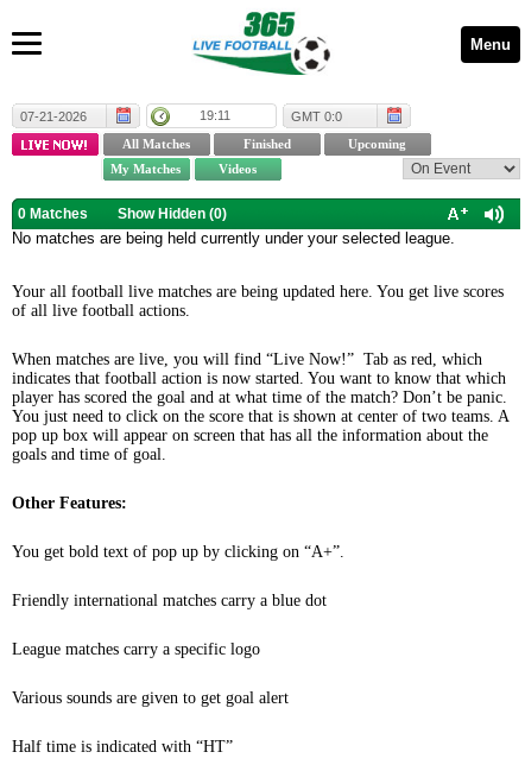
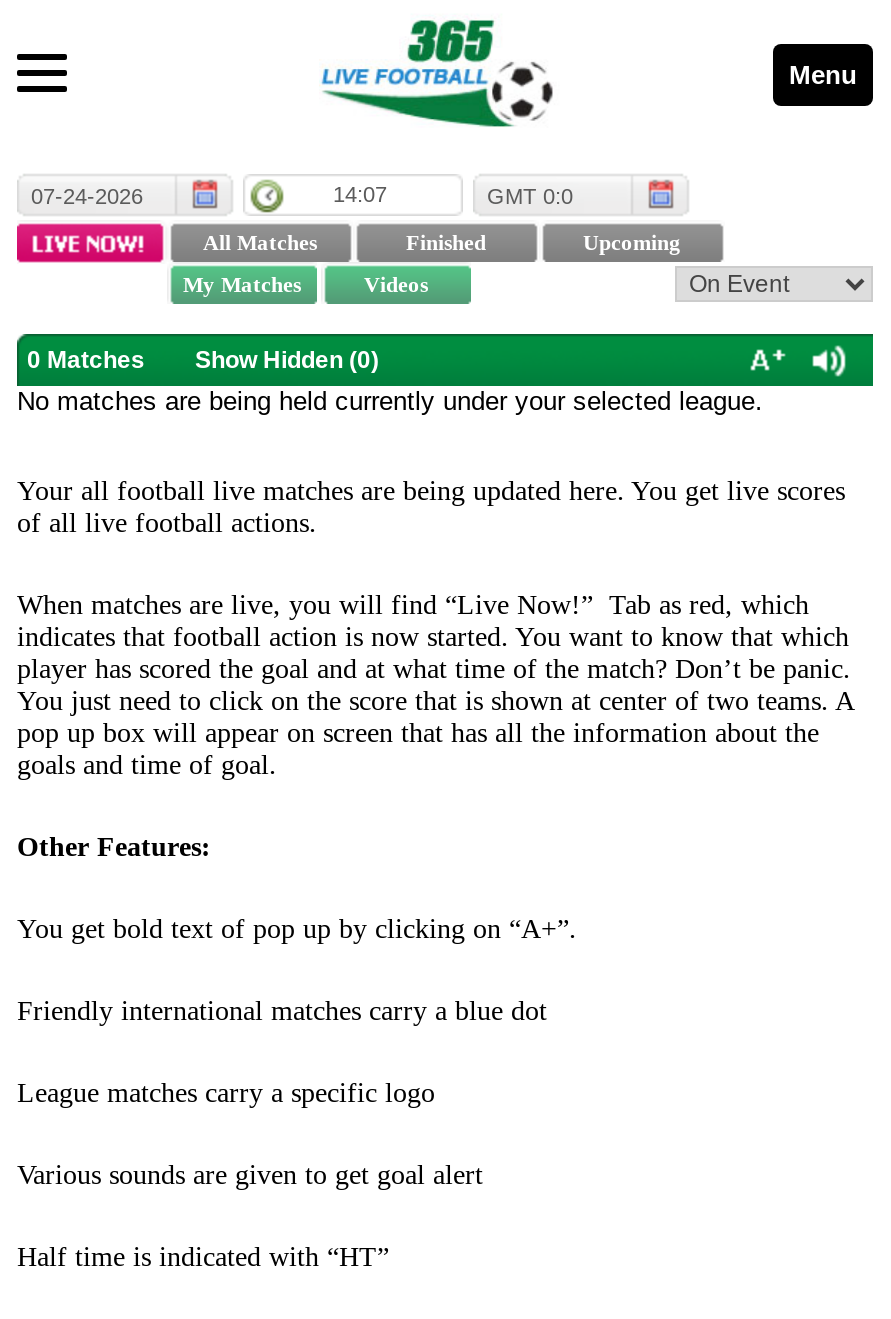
[20,109,87,124] 07-21-2026 -> [31,184,143,208] 07-24-2026
[200,108,230,122] 19:11 -> [333,182,387,206] 14:07

